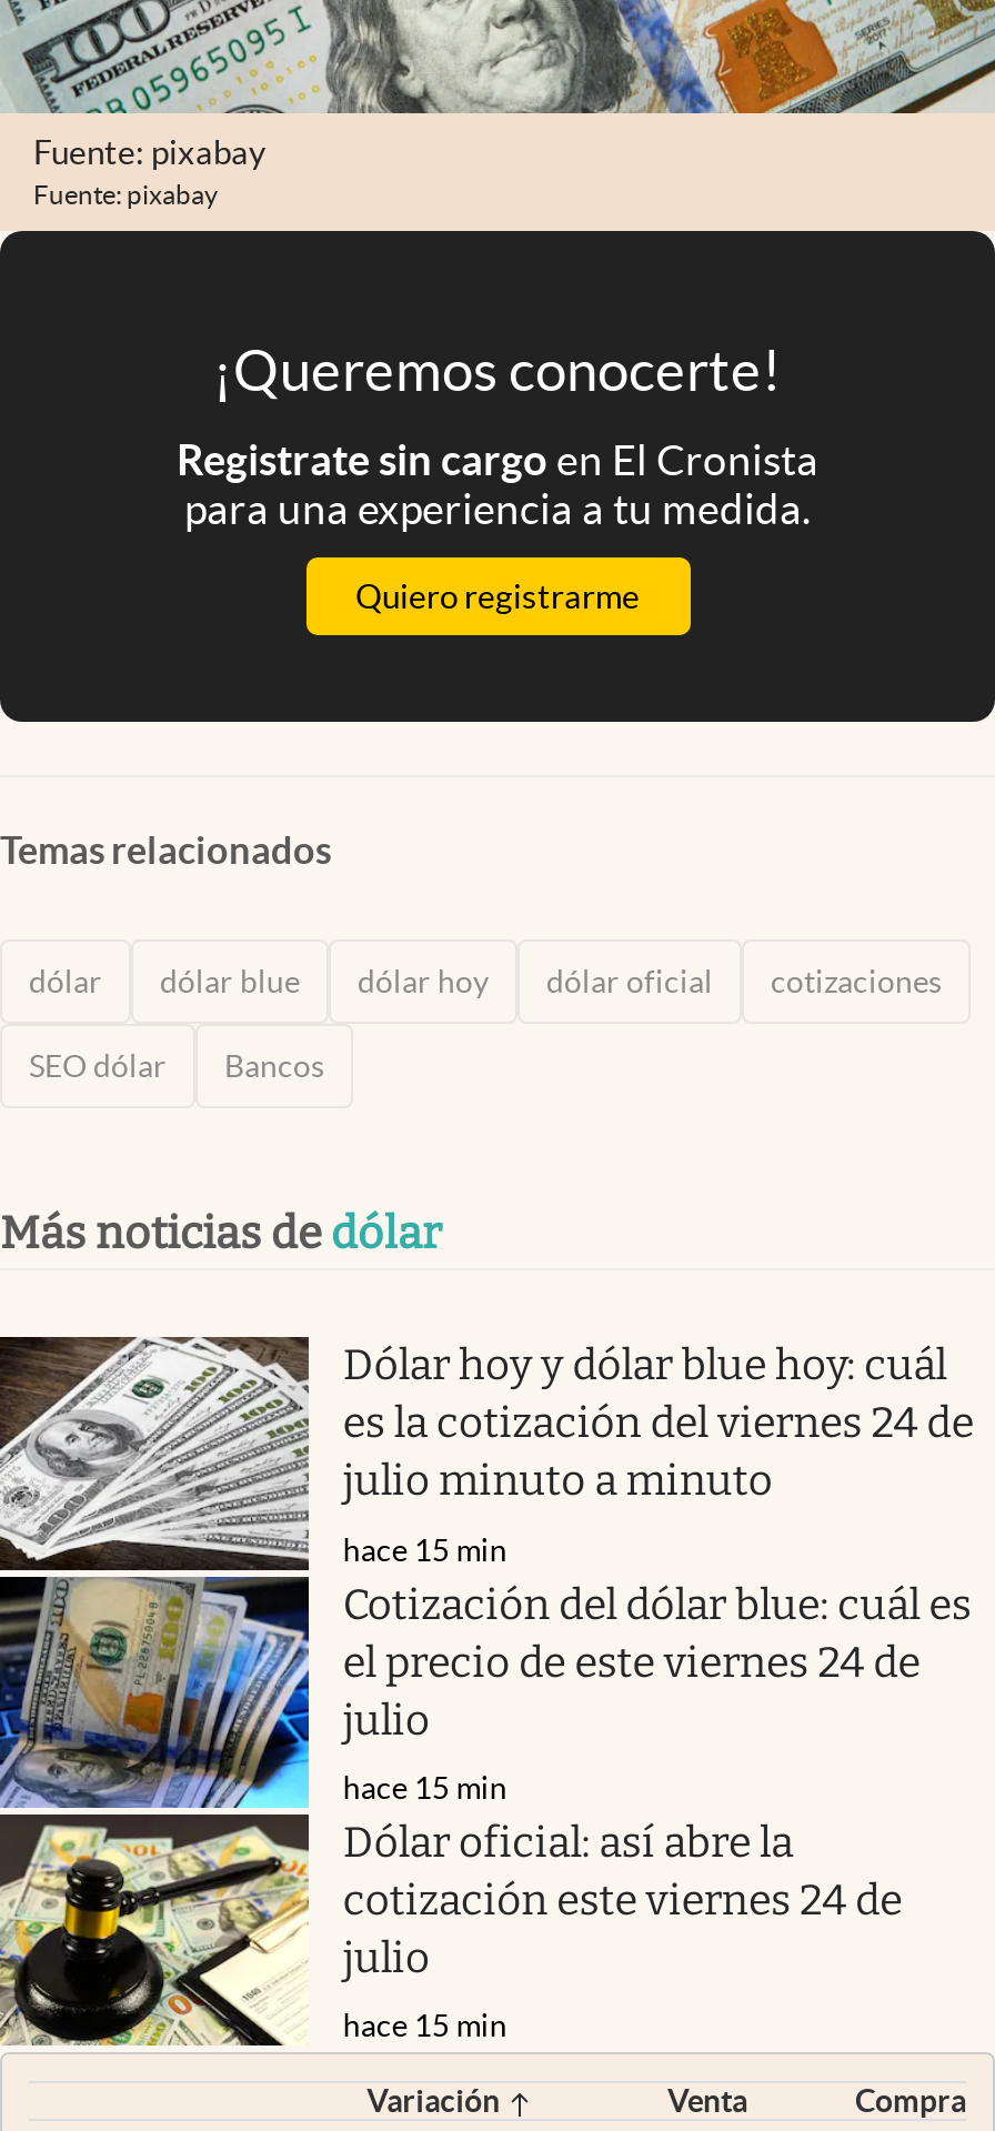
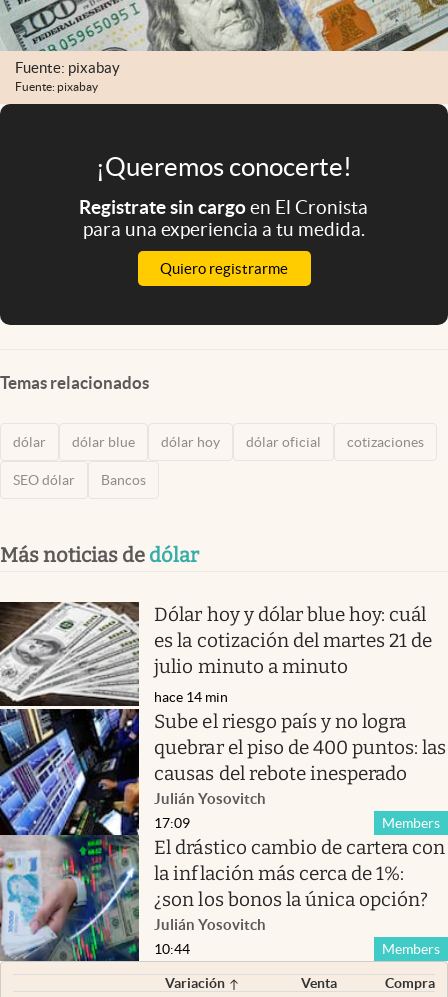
[343,1397,974,1448] es la cotización del viernes 24 de -> [154,629,432,652] es la cotización del martes 21 de
[7,1531,971,2052] [image] | hace 15 min | Cotización del dólar blue: cuál es | el precio de este viernes 24 de | julio -> [3,689,446,962] [image] | hace 14 min | Sube el riesgo país y no logra | quebrar el piso de 400 puntos: las | causas del rebote inesperado | Julián Yosovitch
[343,1770,902,1983] hace 15 min | Dólar oficial: así abre la | cotización este viernes 24 de | julio -> [154,815,445,933] Members | 17:09 | El drástico cambio de cartera con | la inflación más cerca de 1%: | ¿son los bonos la única opción? | Julián Yosovitch
[343,2009,507,2044] hace 15 min -> [154,941,440,957] Members | 10:44

